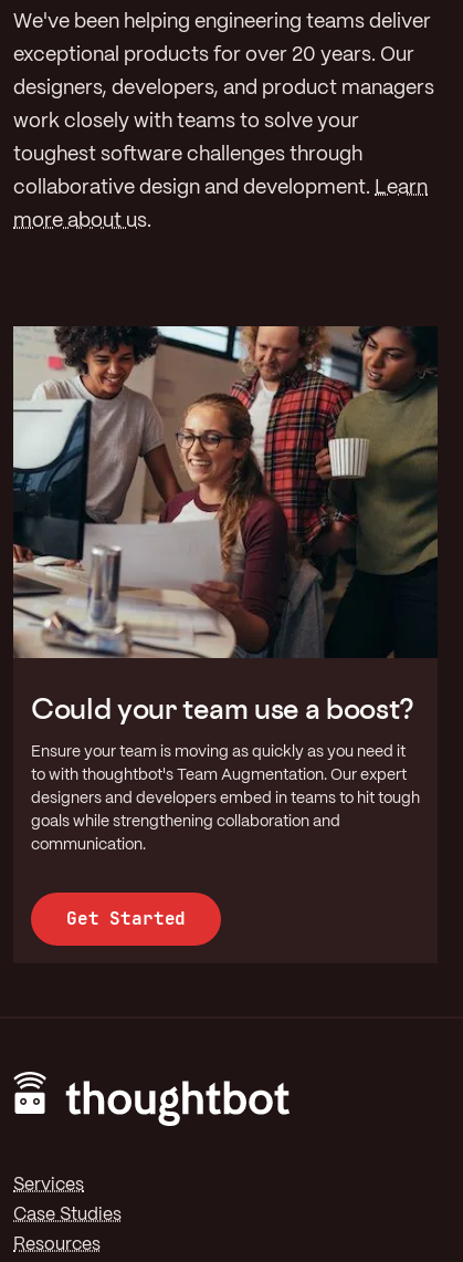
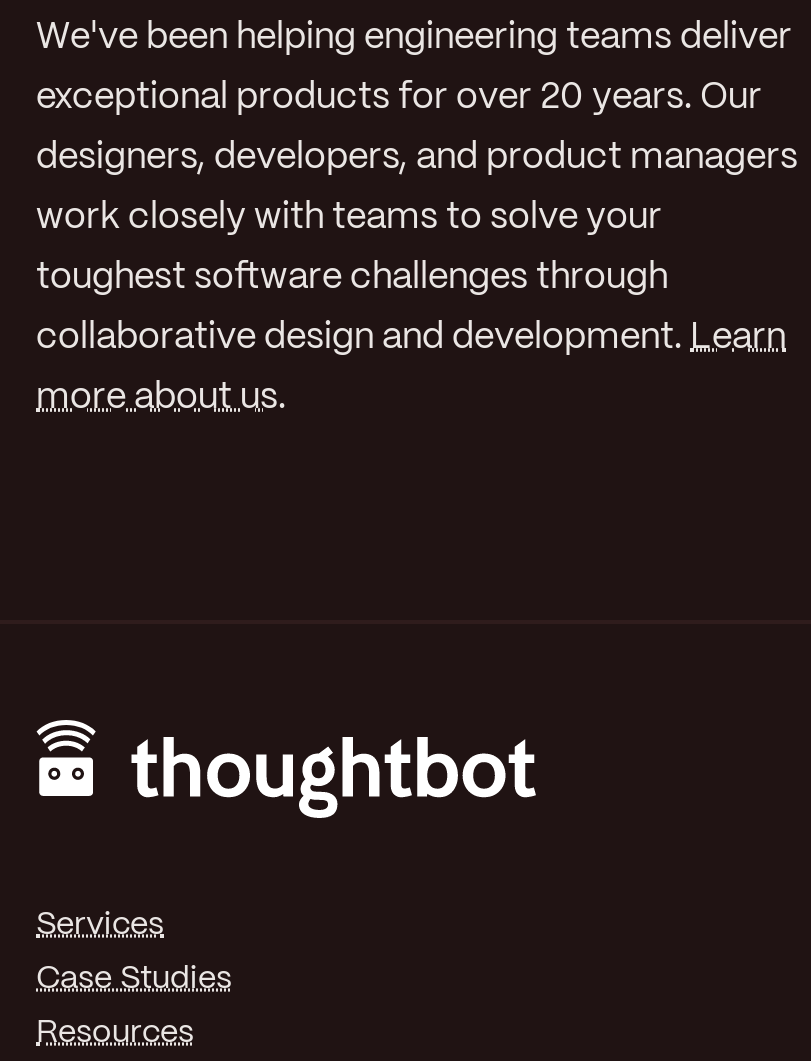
[12,325,438,930] [image] | Could your team use a boost? | Ensure your team is moving as quickly as you need it | to with thoughtbot's Team Augmentation. Our expert | designers and developers embed in teams to hit tough | goals while strengthening collaboration and | communication. | Get Started -> none

